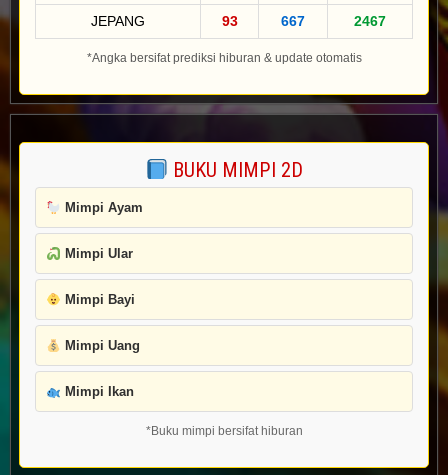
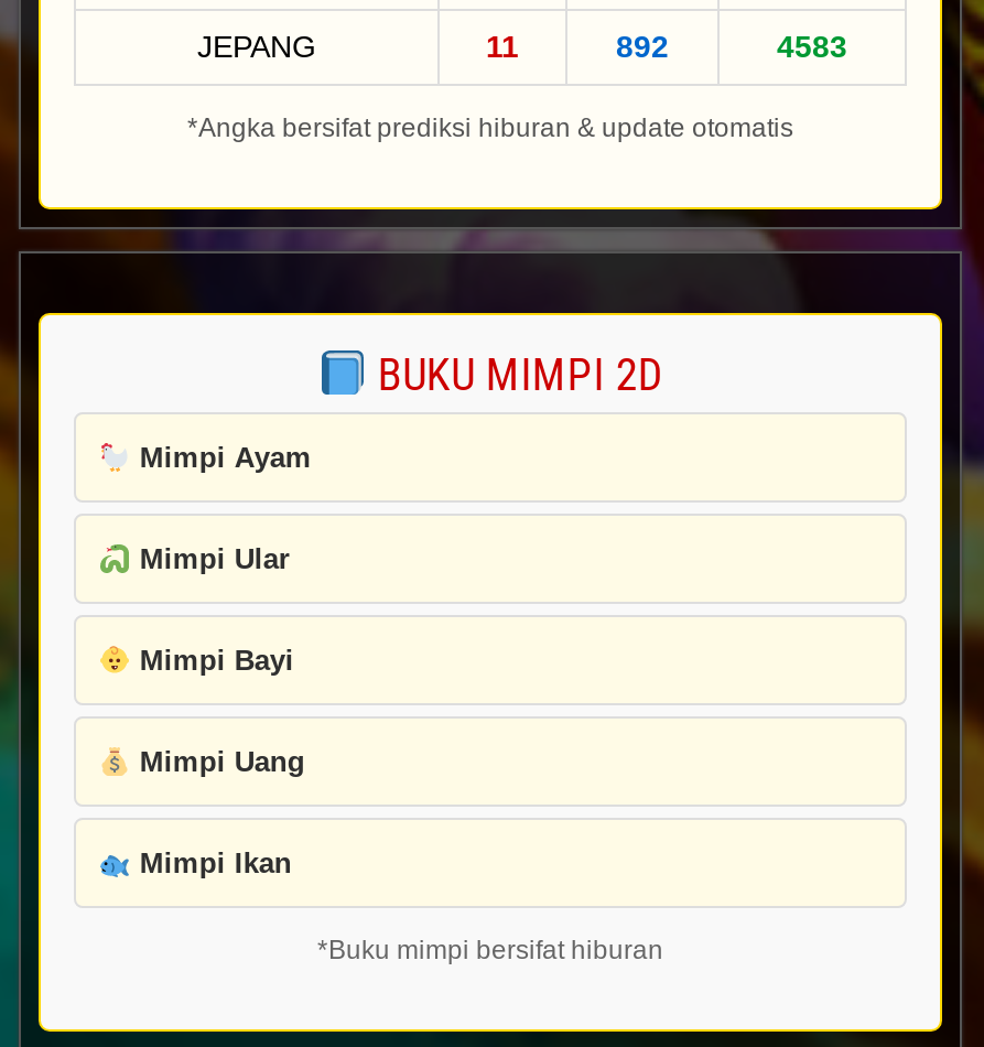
[221,13,237,29] 93 -> [486,29,519,65] 11
[281,13,305,29] 667 -> [616,29,669,65] 892
[354,13,386,29] 2467 -> [777,29,847,65] 4583

